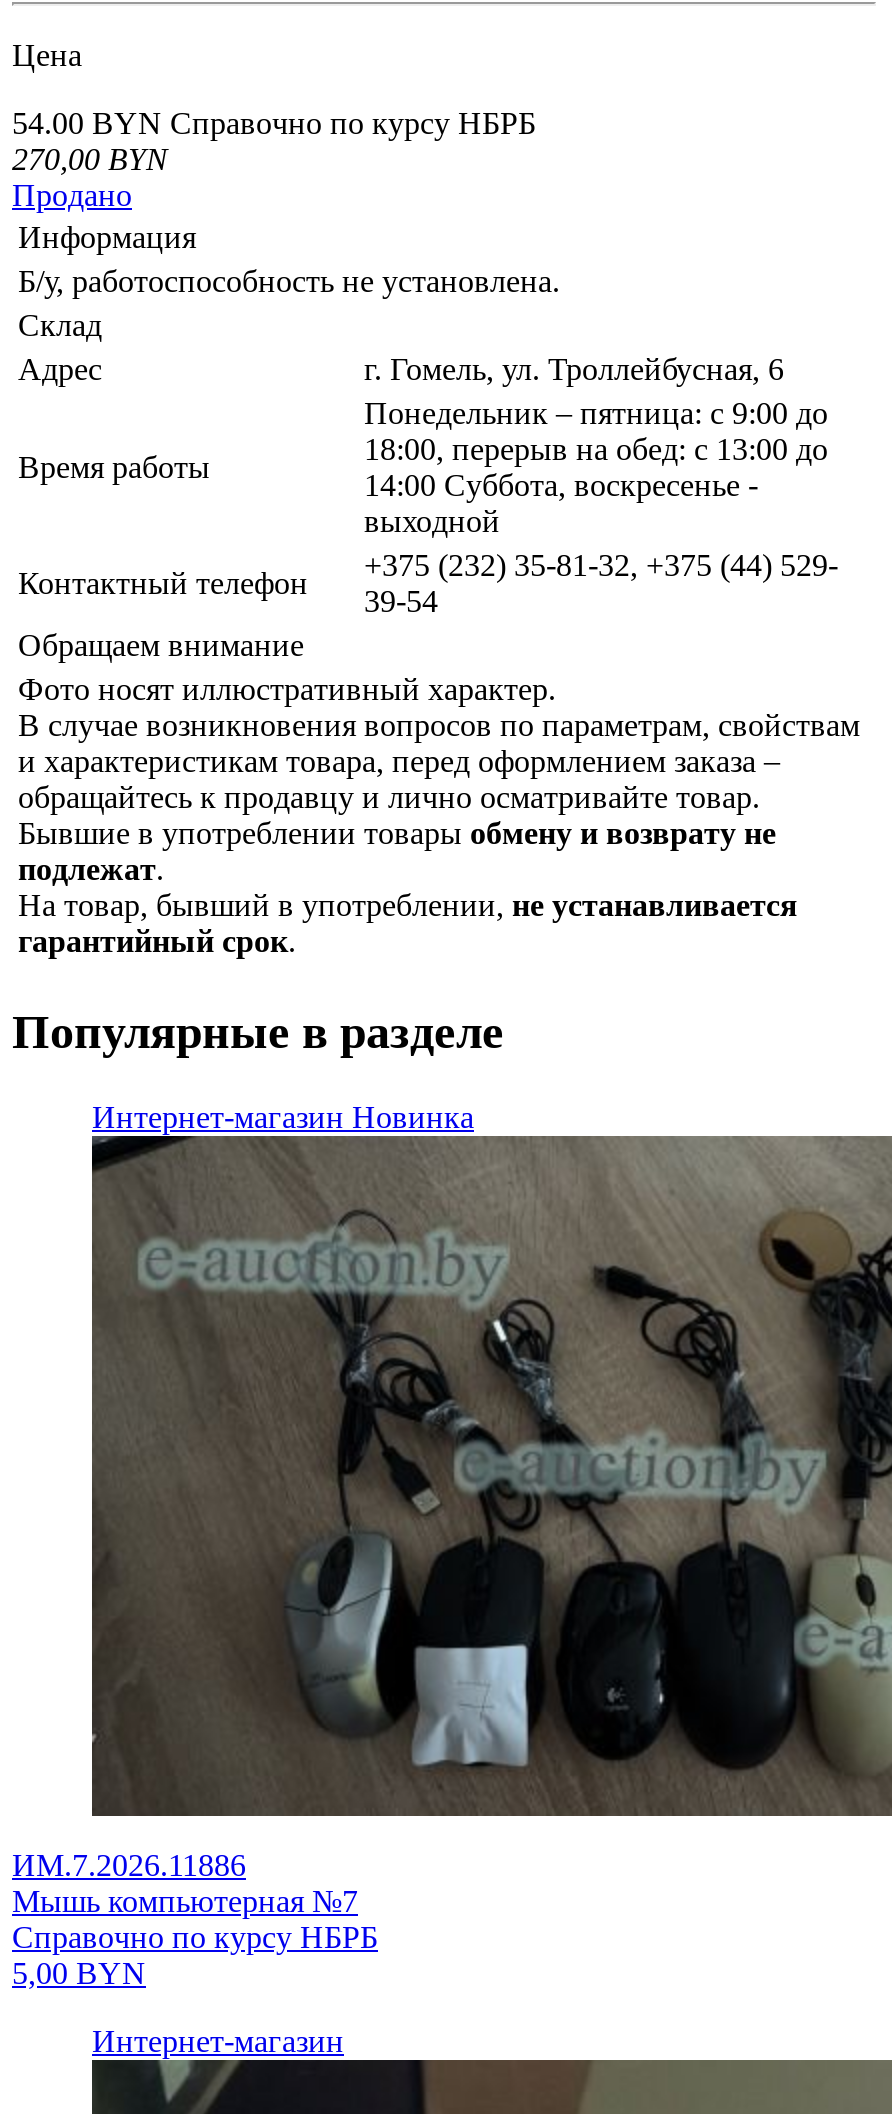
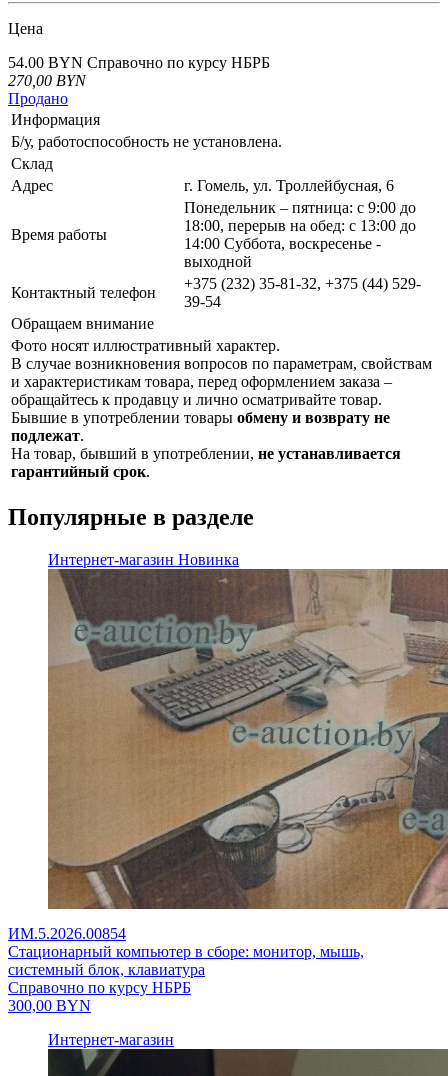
[12,1138,886,1918] [image] | ИМ.7.2026.11886 | Мышь компьютерная №7 -> [8,569,445,978] [image] | ИМ.5.2026.00854 | Стационарный компьютер в сборе: монитор, мышь, | системный блок, клавиатура
[12,1956,146,1990] 5,00 BYN -> [8,997,91,1014] 300,00 BYN

